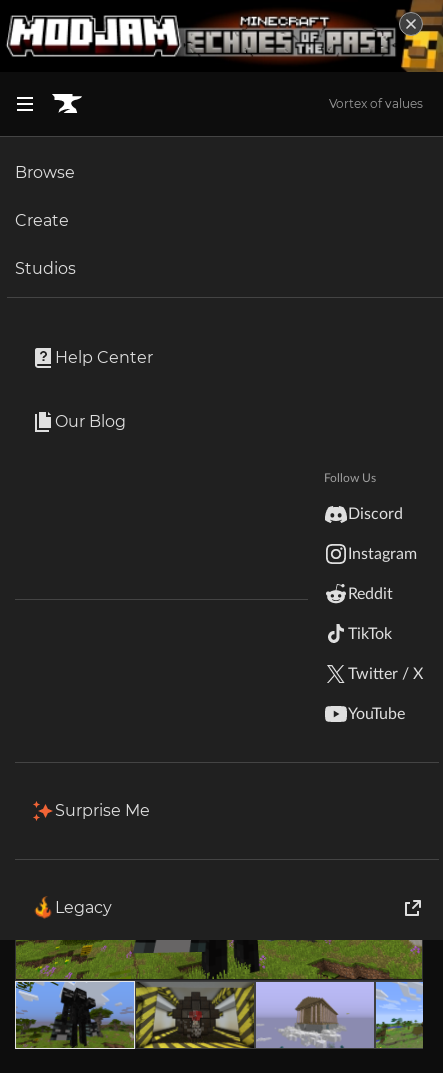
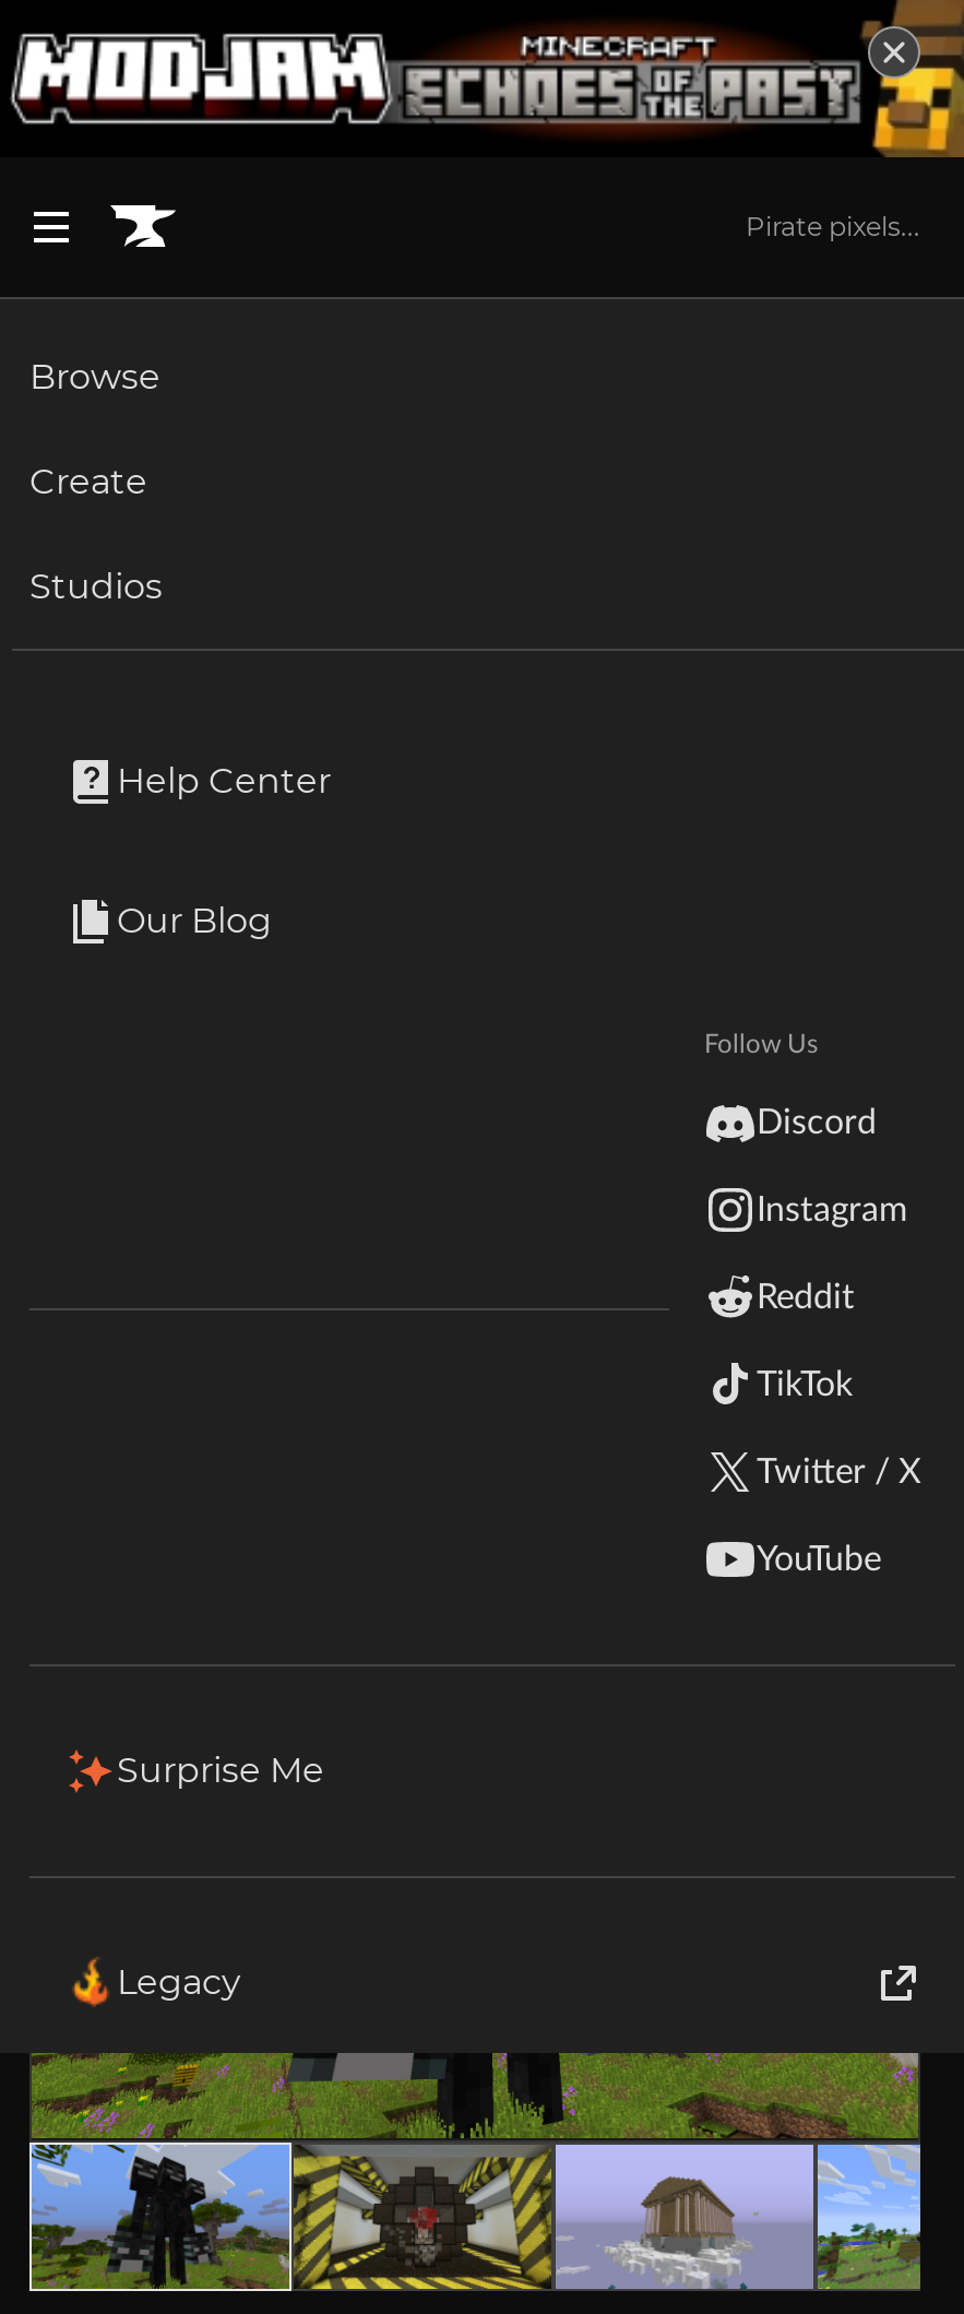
[329,96,423,111] Vortex of values -> [746,209,920,242] Pirate pixels...

